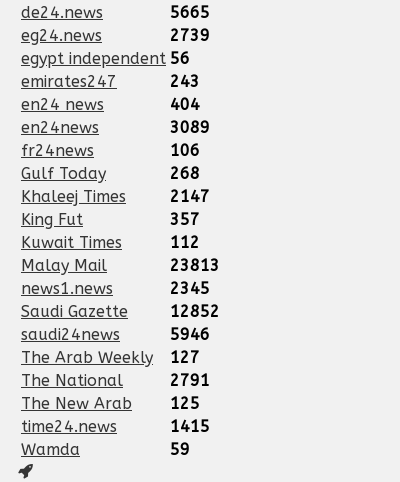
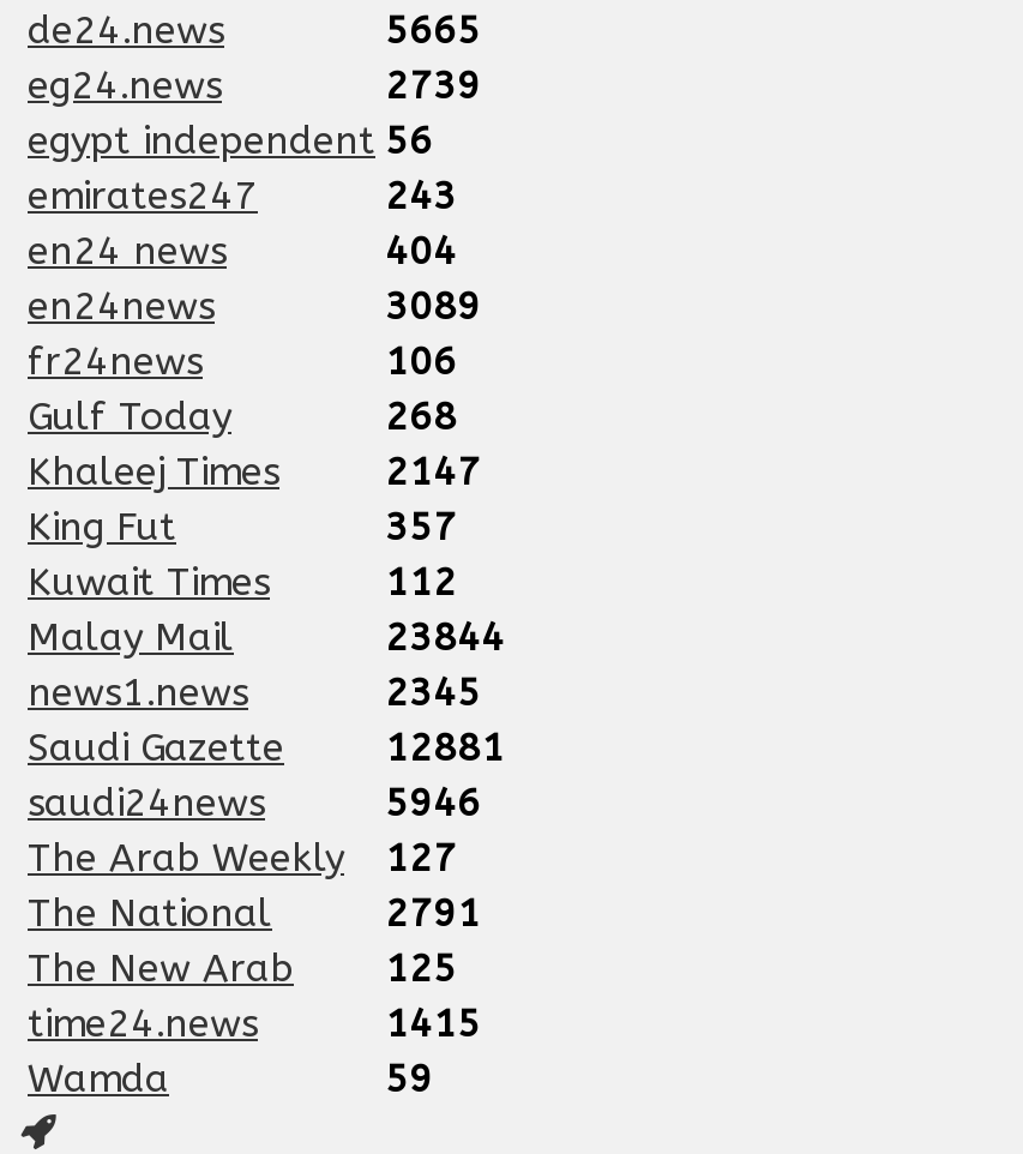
[170,255,220,274] 23813 -> [385,613,505,659] 23844
[170,301,220,320] 12852 -> [385,723,505,769] 12881

